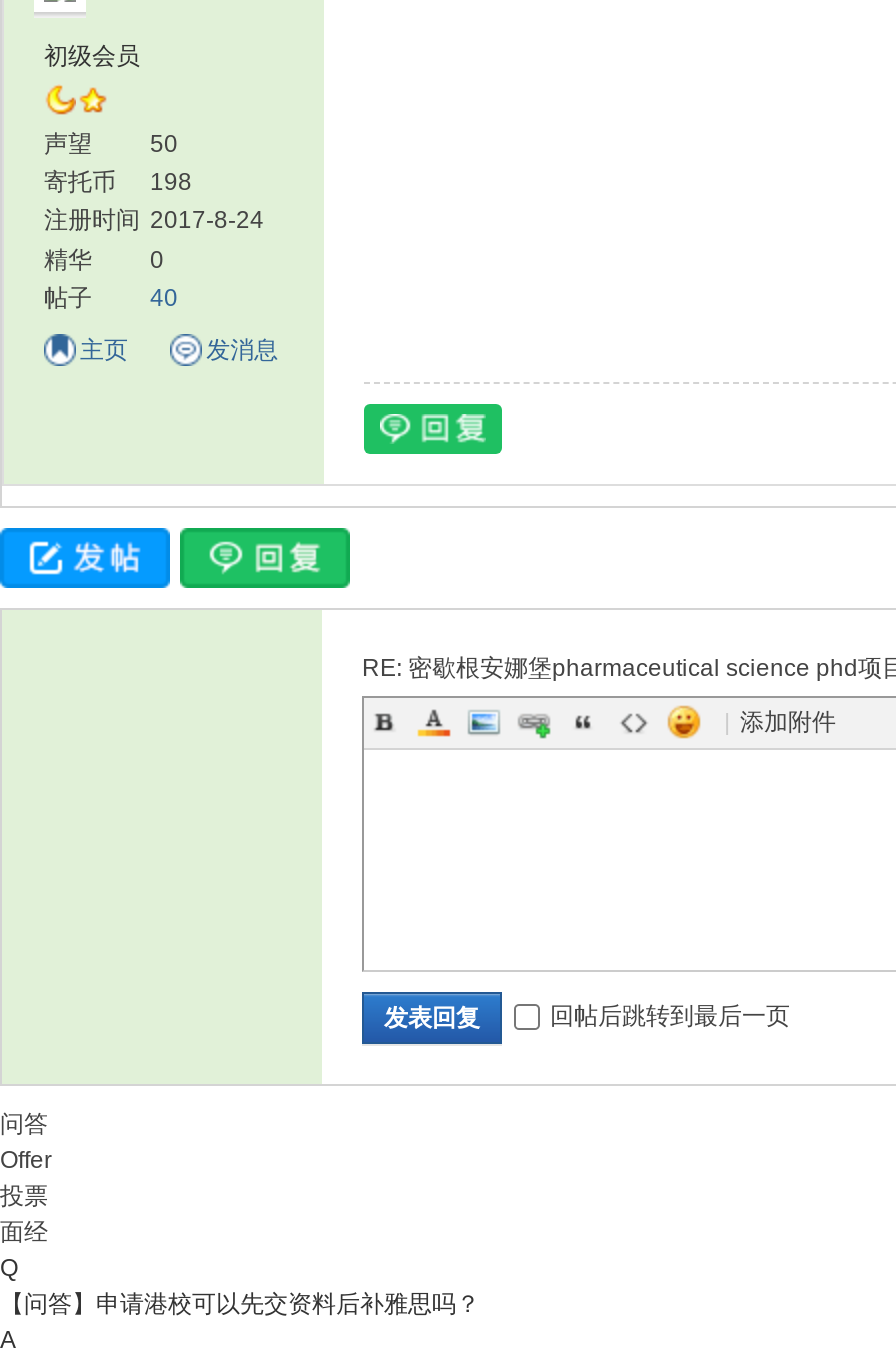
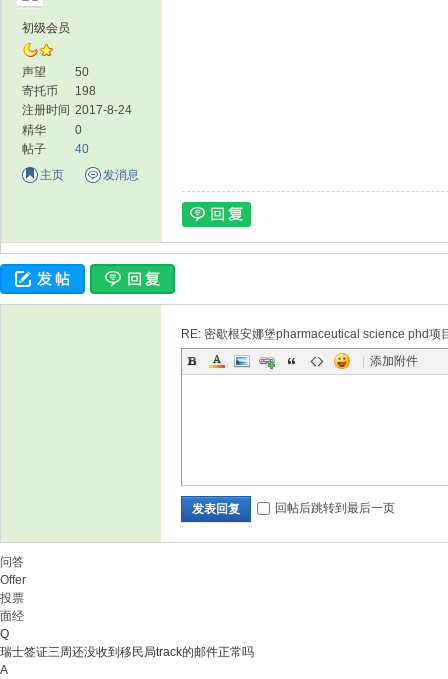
[0,1290,480,1318] 【问答】申请港校可以先交资料后补雅思吗？ -> [0,645,254,659] 瑞士签证三周还没收到移民局track的邮件正常吗

